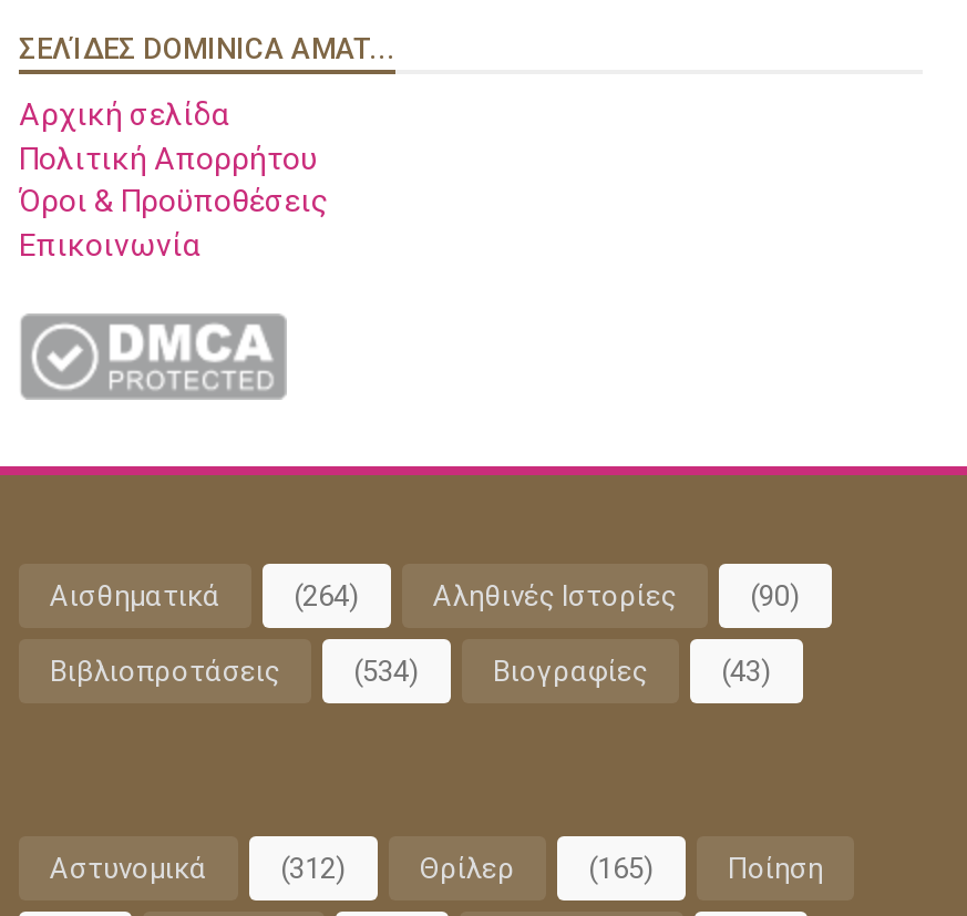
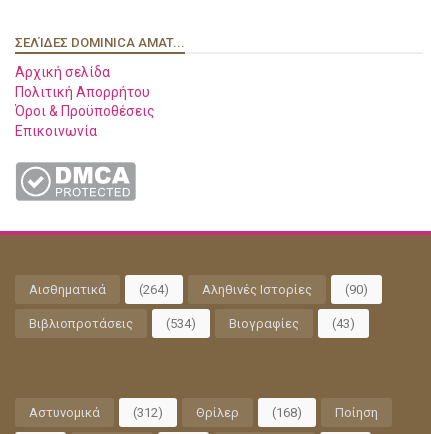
[588,852,655,885] (165) -> [272,405,302,420] (168)

